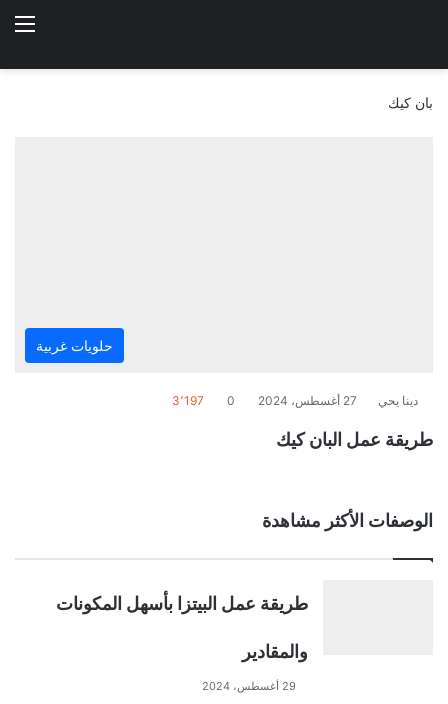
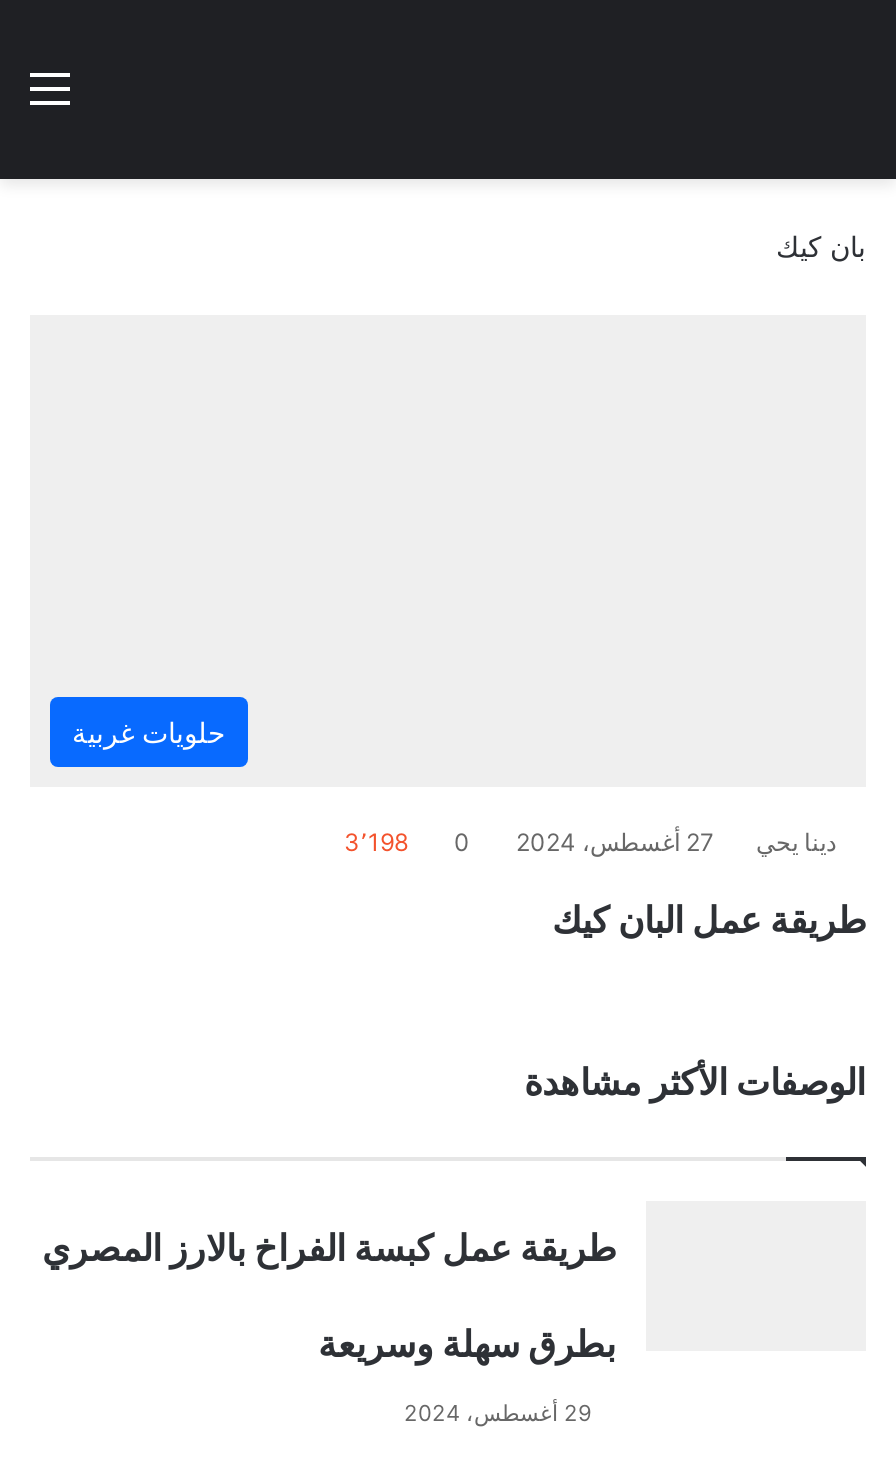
[172,393,235,408] 3٬197 0 -> [344,827,470,857] 3٬198 0
[56,593,308,614] طريقة عمل البيتزا بأسهل المكونات -> [42,1227,616,1269] طريقة عمل كبسة الفراخ بالارز المصري
[242,641,308,662] والمقادير -> [318,1323,616,1365] بطرق سهلة وسريعة

